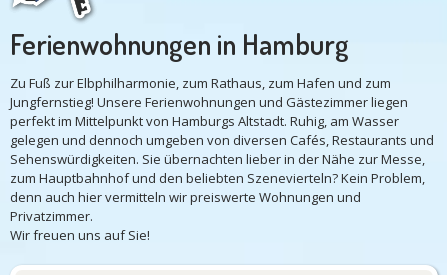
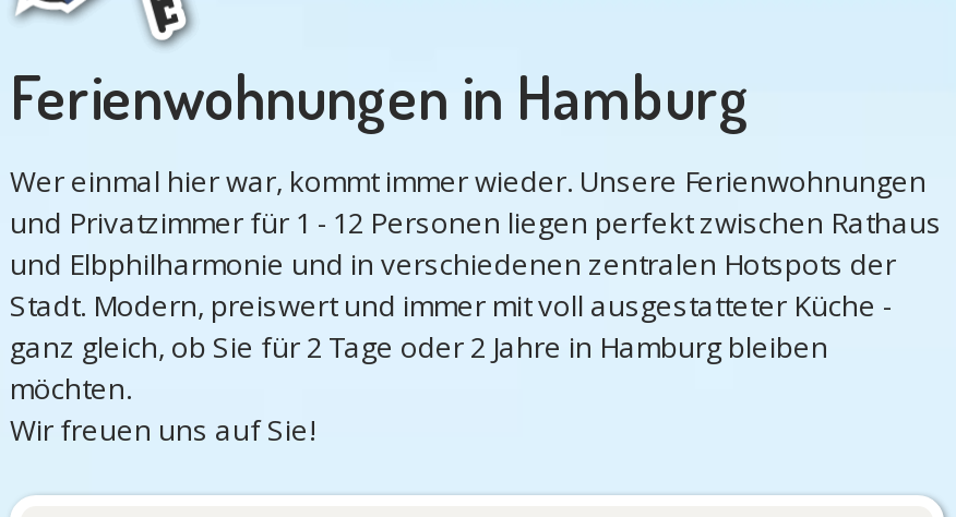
[10,74,434,225] Zu Fuß zur Elbphilharmonie, zum Rathaus, zum Hafen und zum | Jungfernstieg! Unsere Ferienwohnungen und Gästezimmer liegen | perfekt im Mittelpunkt von Hamburgs Altstadt. Ruhig, am Wasser | gelegen und dennoch umgeben von diversen Cafés, Restaurants und | Sehenswürdigkeiten. Sie übernachten lieber in der Nähe zur Messe, | zum Hauptbahnhof und den beliebten Szenevierteln? Kein Problem, | denn auch hier vermitteln wir preiswerte Wohnungen und | Privatzimmer. -> [10,161,942,408] Wer einmal hier war, kommt immer wieder. Unsere Ferienwohnungen | und Privatzimmer für 1 - 12 Personen liegen perfekt zwischen Rathaus | und Elbphilharmonie und in verschiedenen zentralen Hotspots der | Stadt. Modern, preiswert und immer mit voll ausgestatteter Küche - | ganz gleich, ob Sie für 2 Tage oder 2 Jahre in Hamburg bleiben | möchten.

